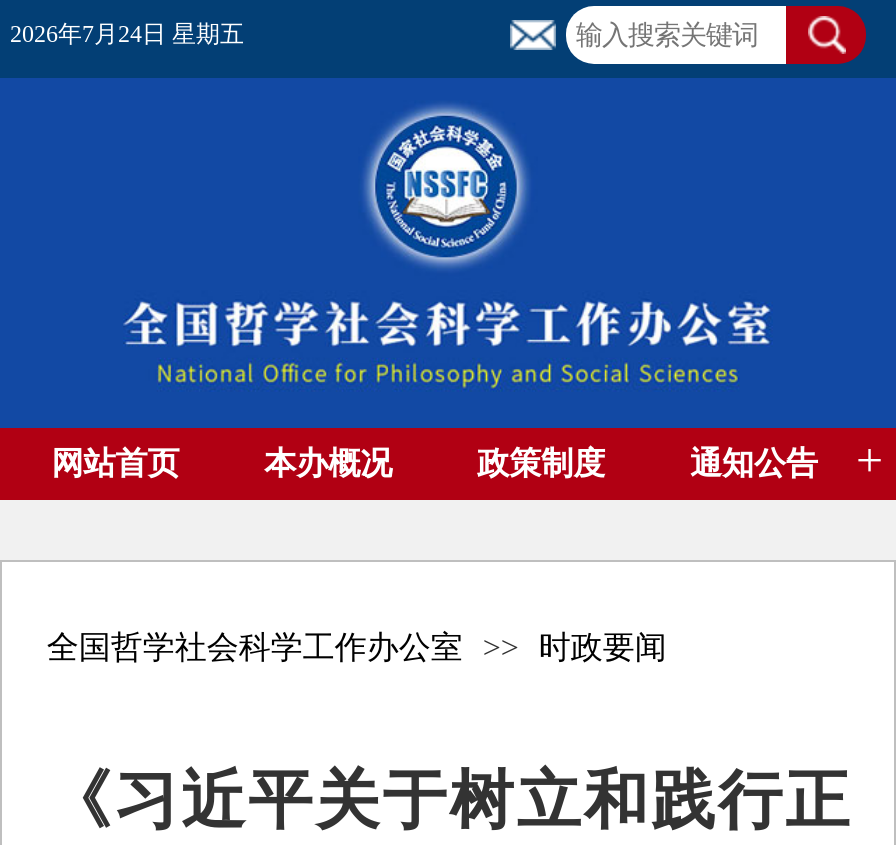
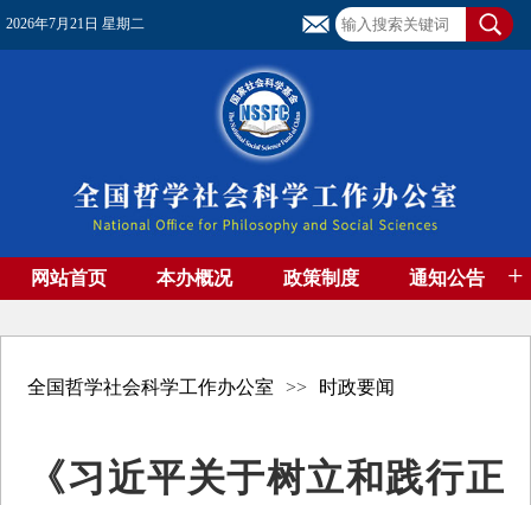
[10,20,244,48] 2026年7月24日 星期五 -> [6,15,145,32] 2026年7月21日 星期二

